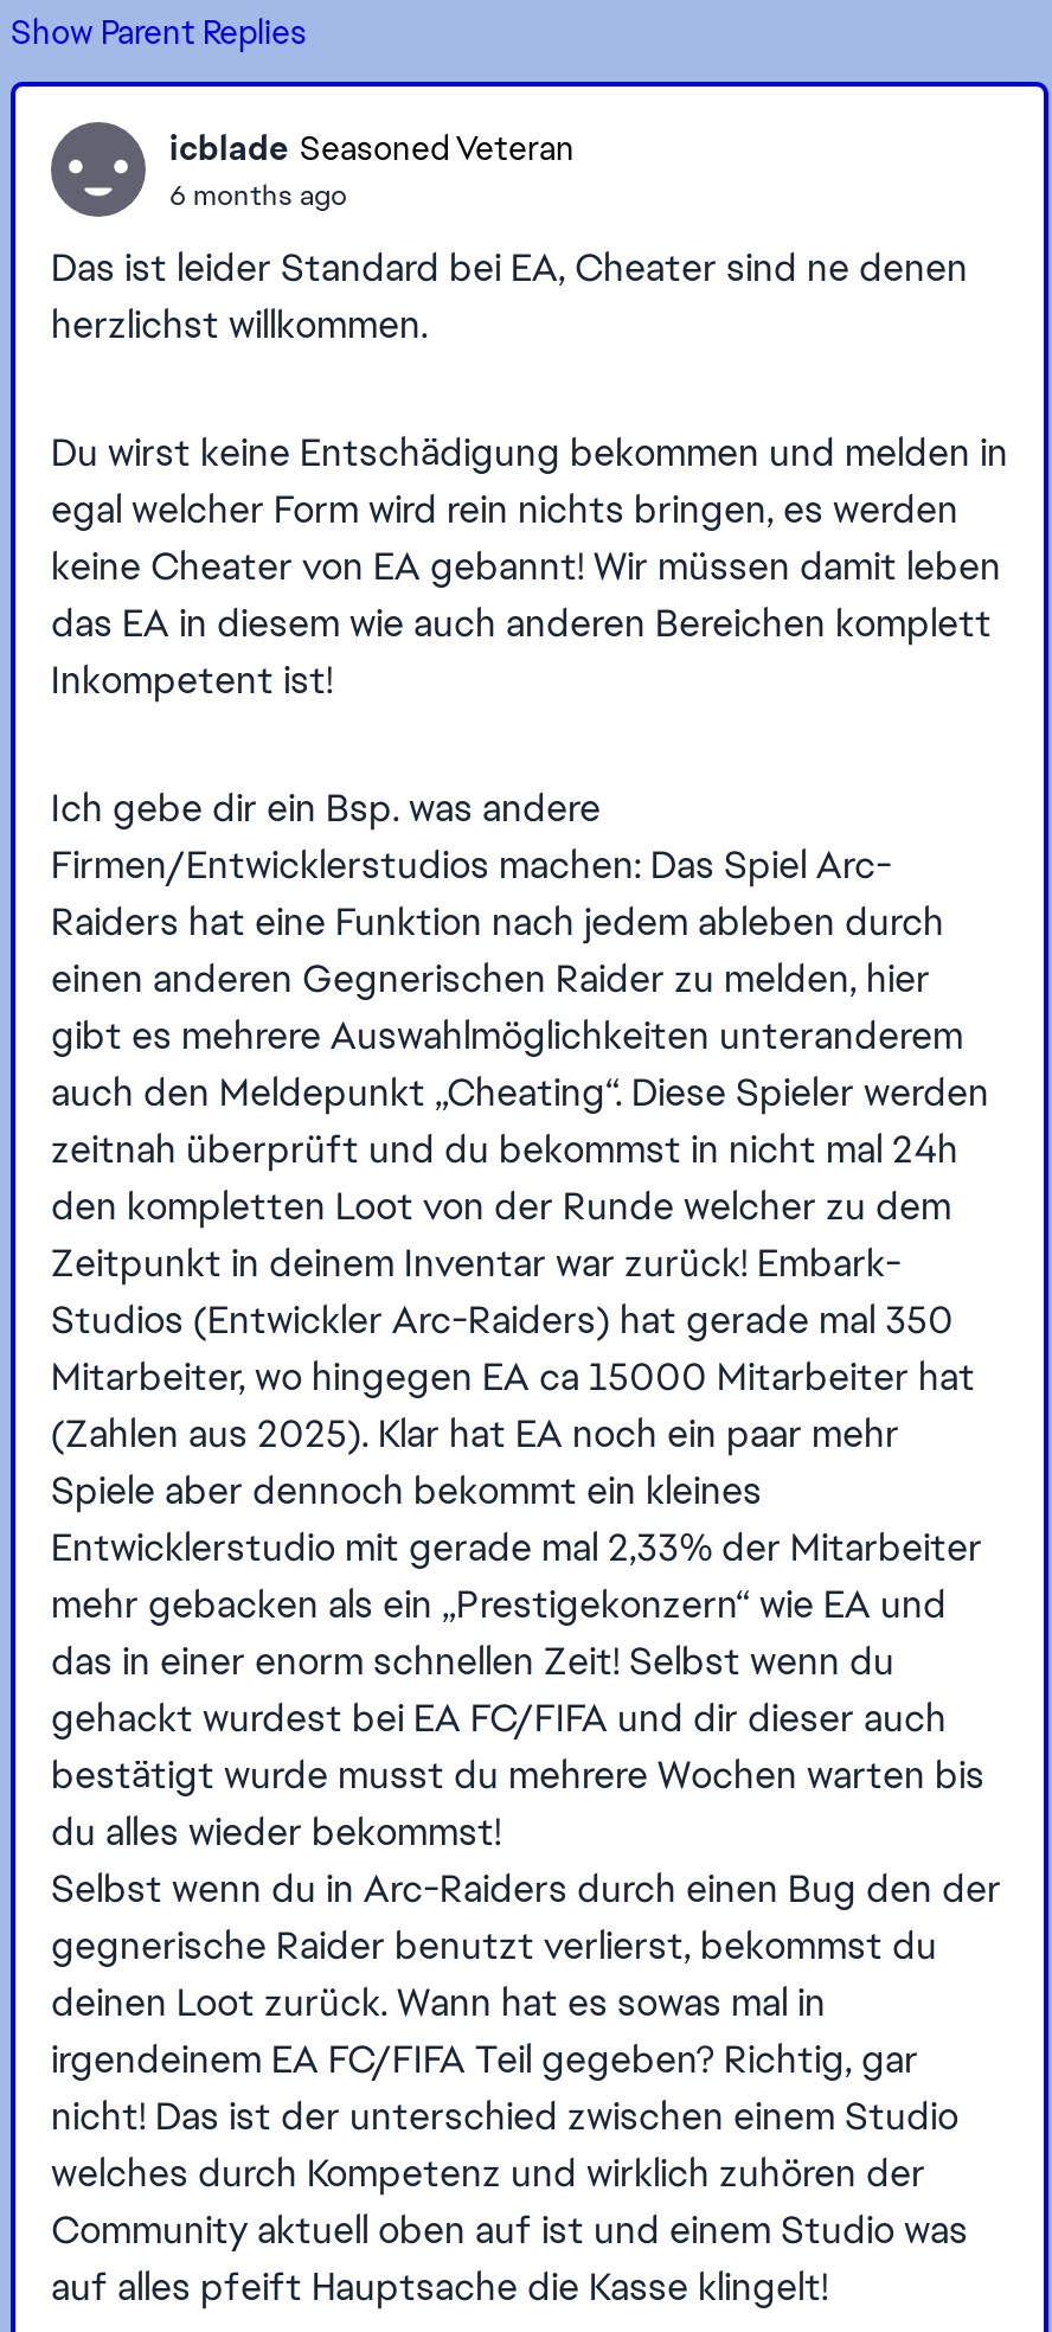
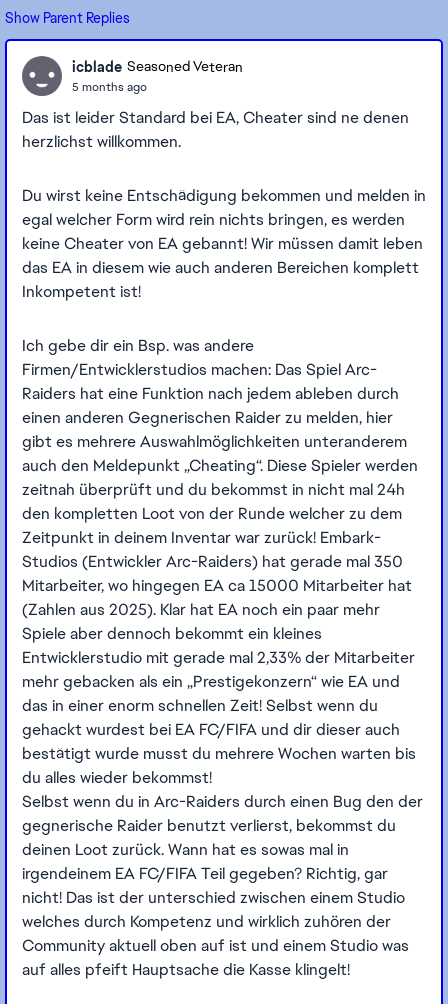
[169,175,347,213] 6 months ago -> [72,78,147,94] 5 months ago

